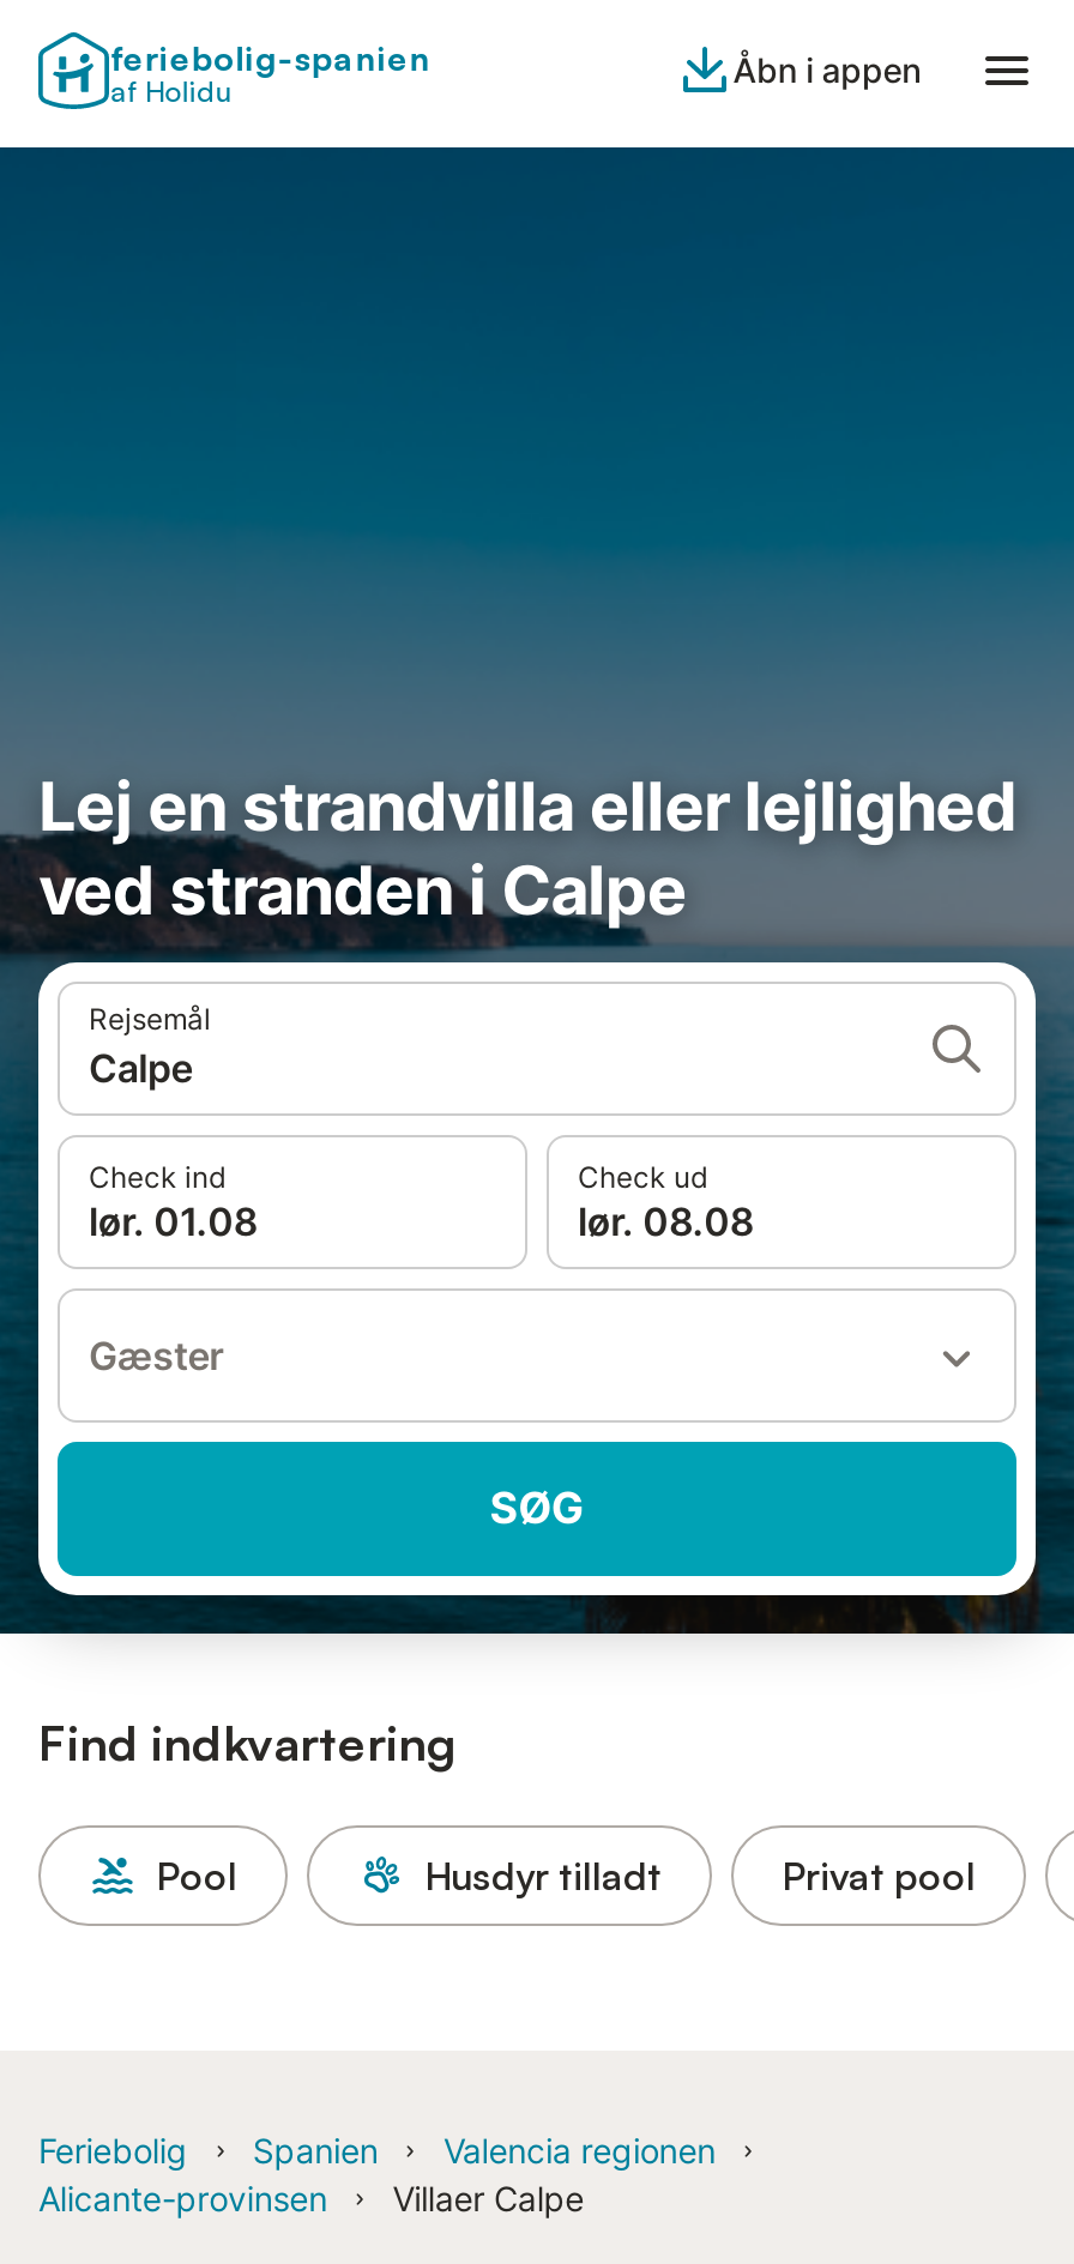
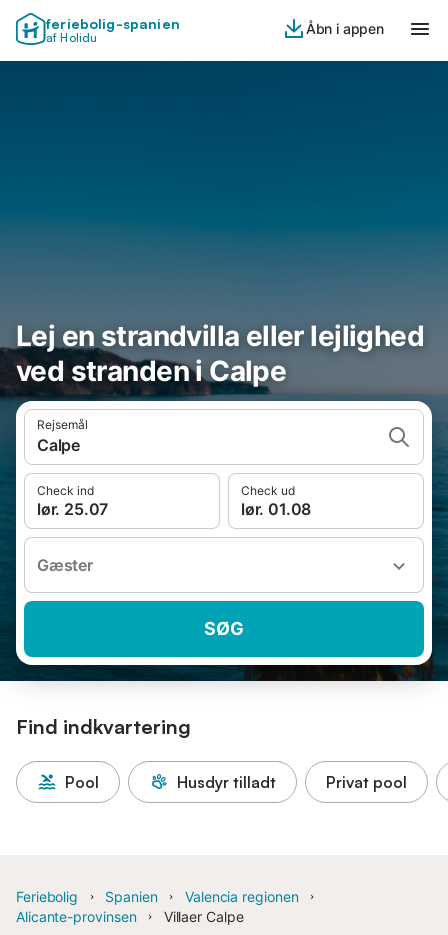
[89,1197,257,1245] lør. 01.08 -> [37,499,108,519] lør. 25.07
[578,1197,753,1245] lør. 08.08 -> [241,499,311,519] lør. 01.08

